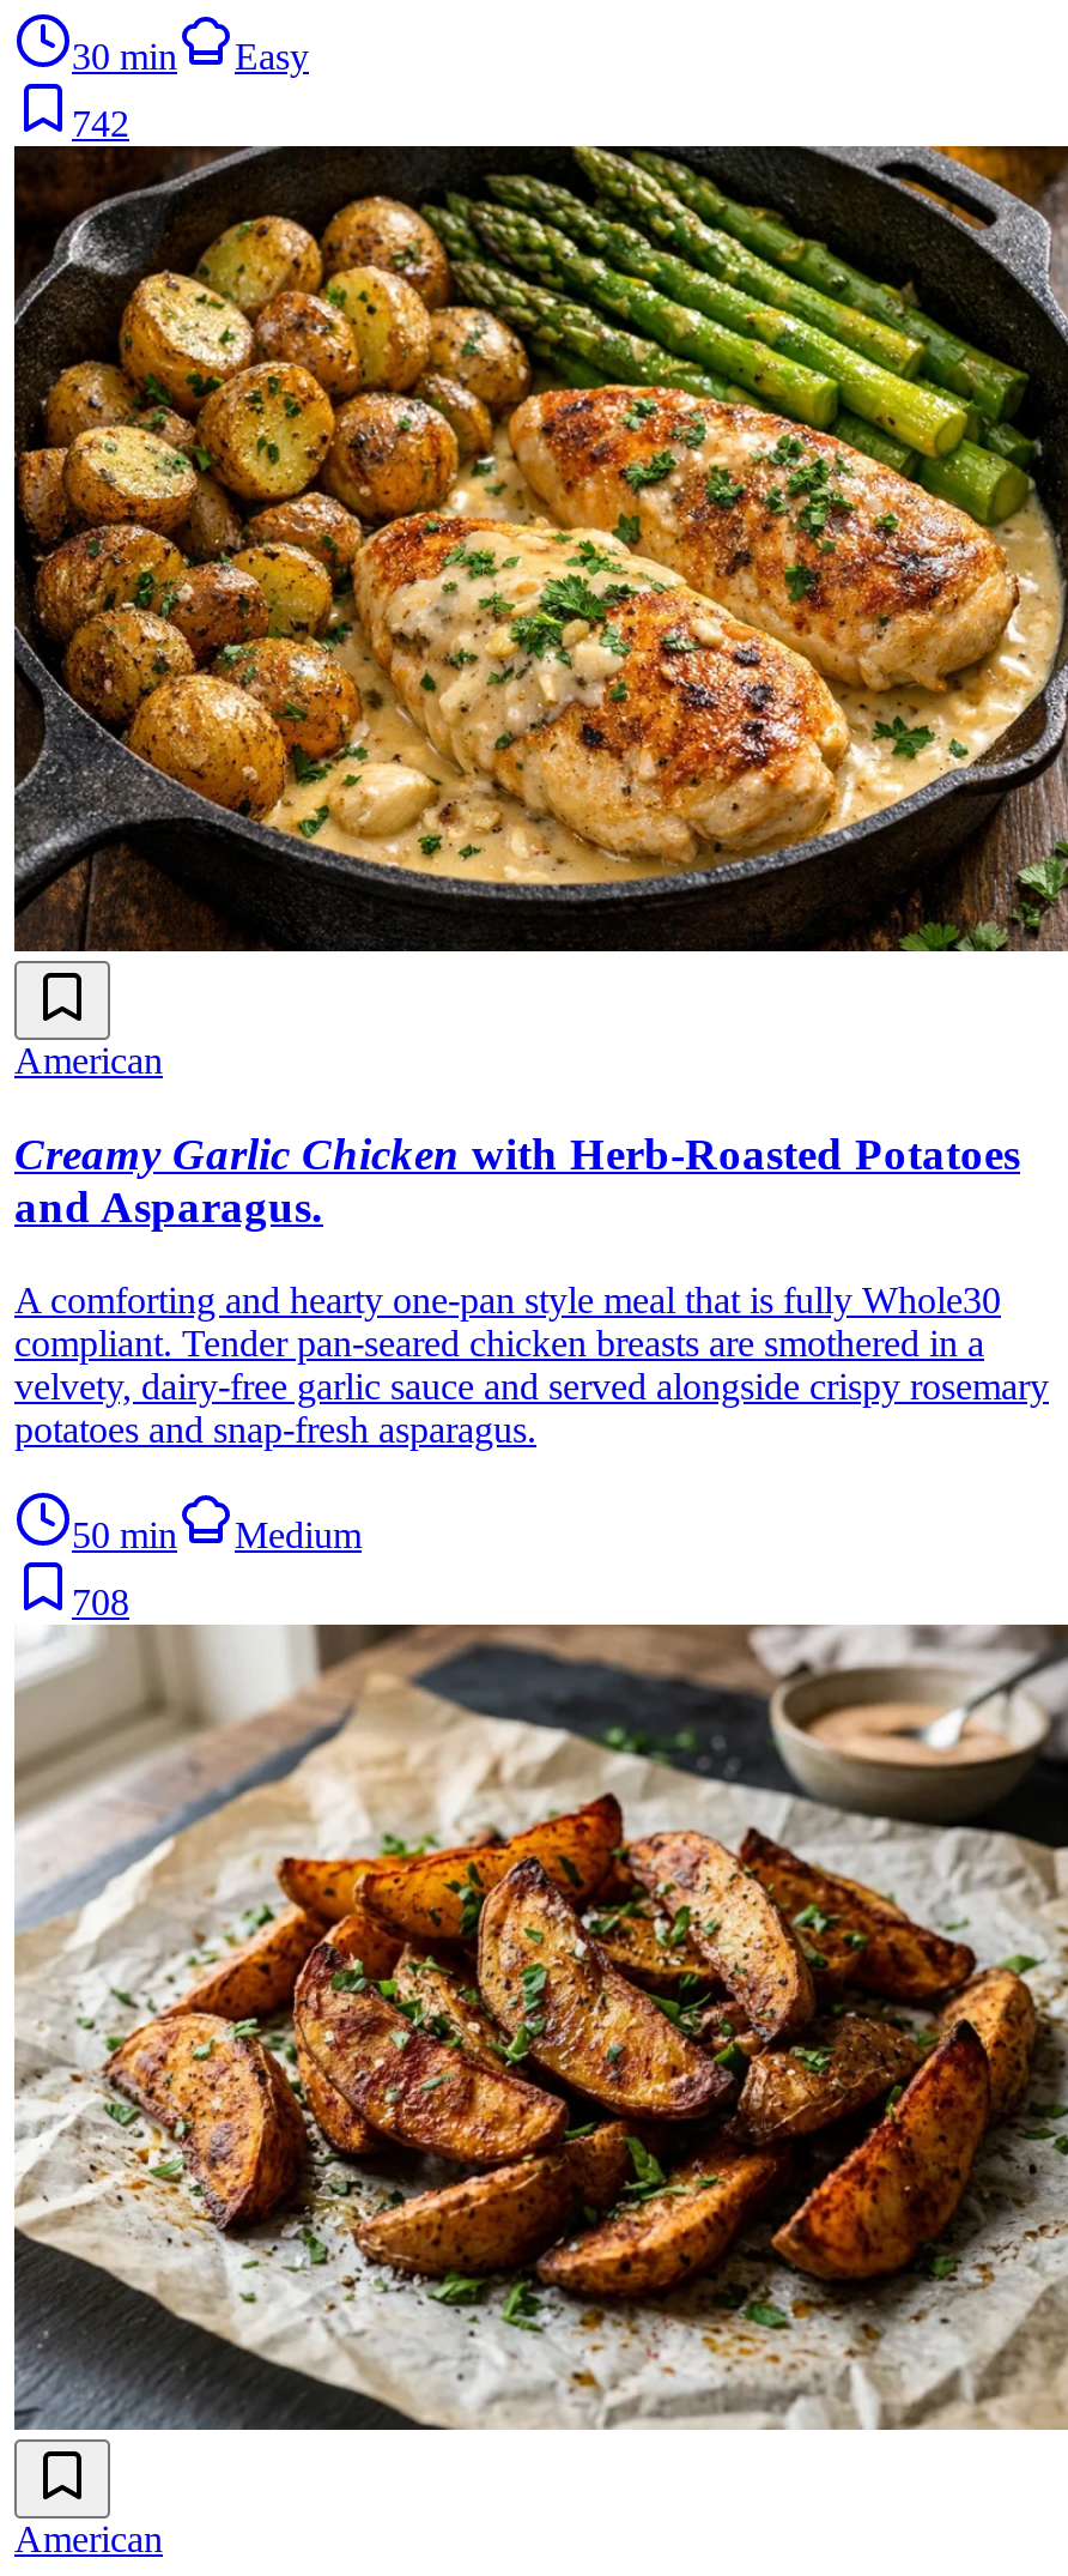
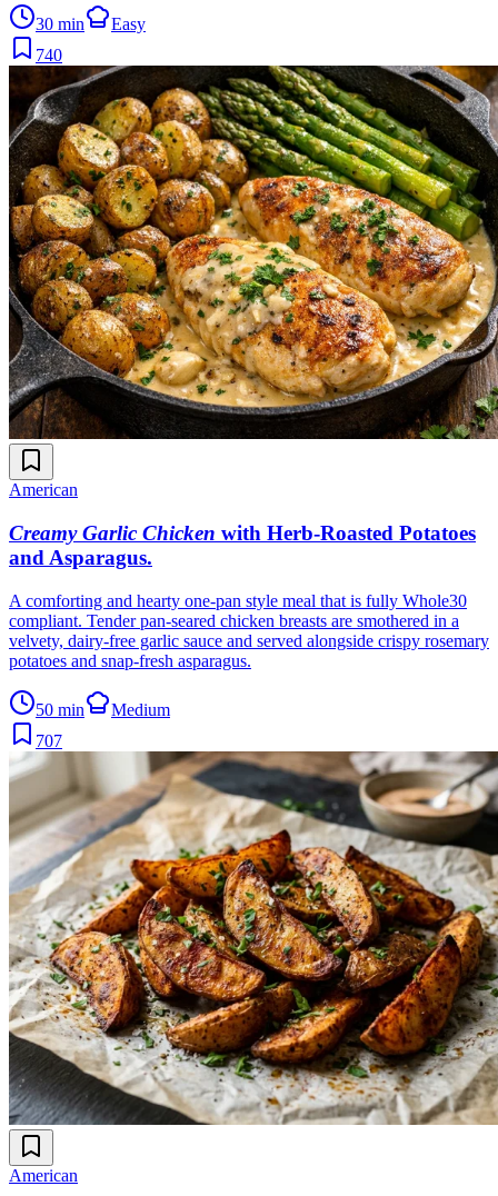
[72,104,129,144] 742 -> [36,46,62,65] 740
[72,1581,129,1622] 708 -> [36,731,62,750] 707

